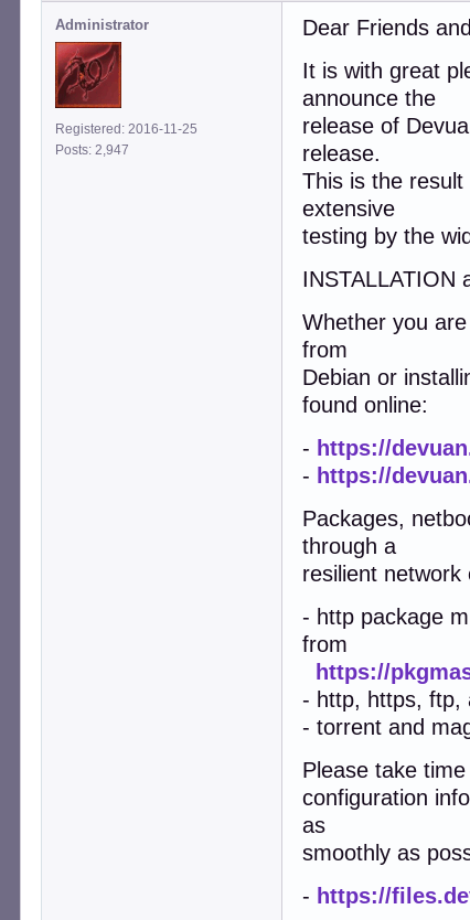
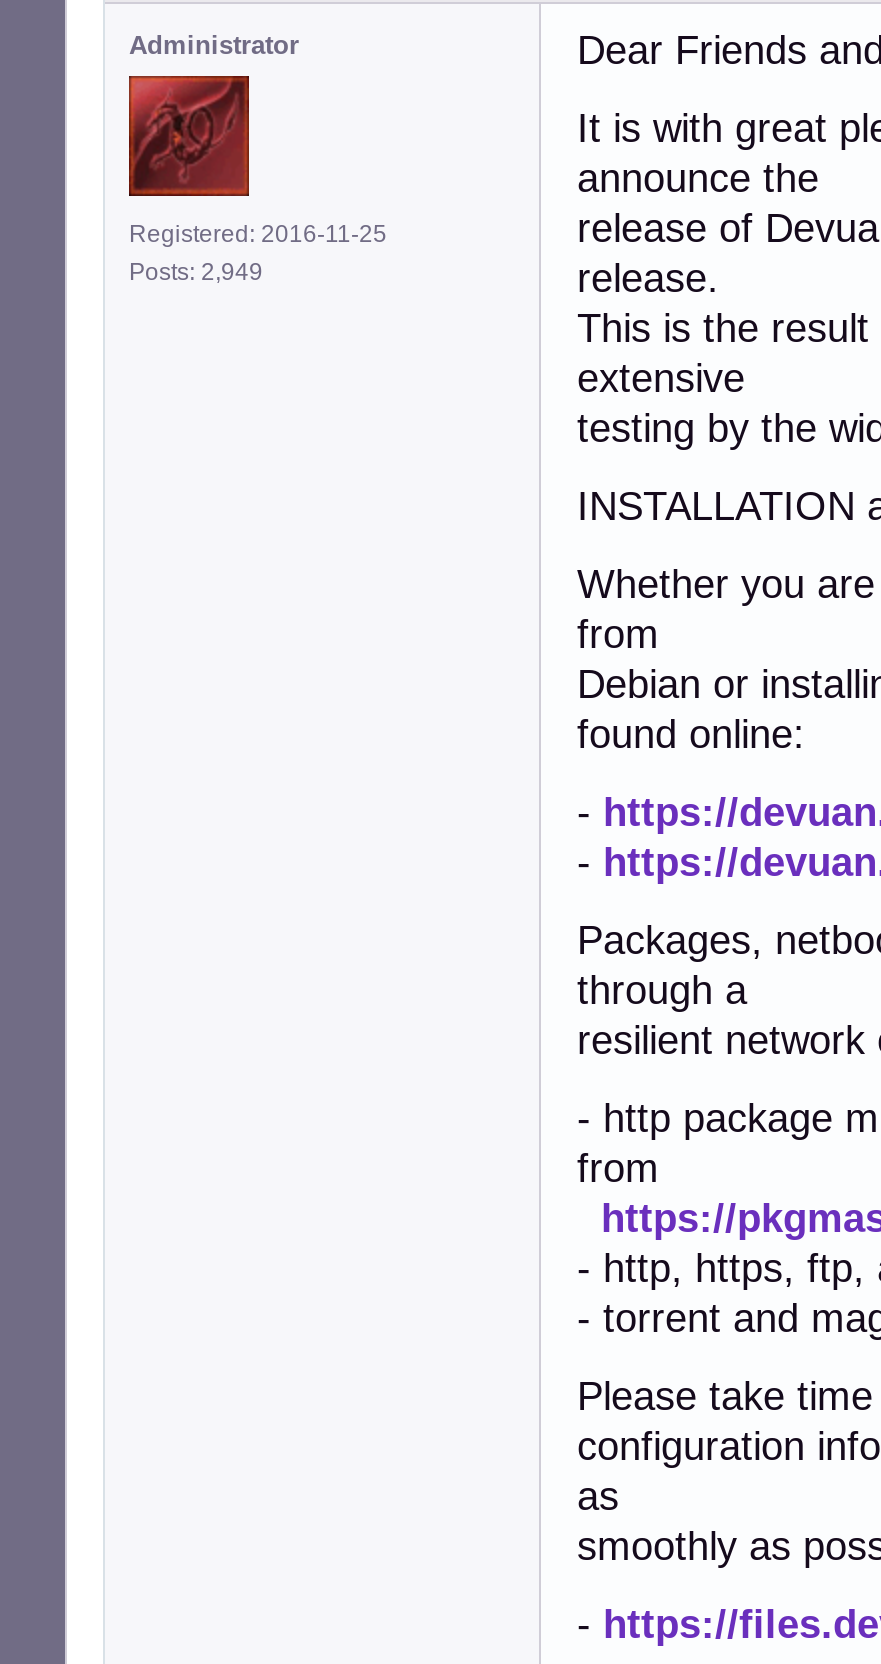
[55,142,136,158] Posts: 2,947 -> [129,258,275,286] Posts: 2,949

